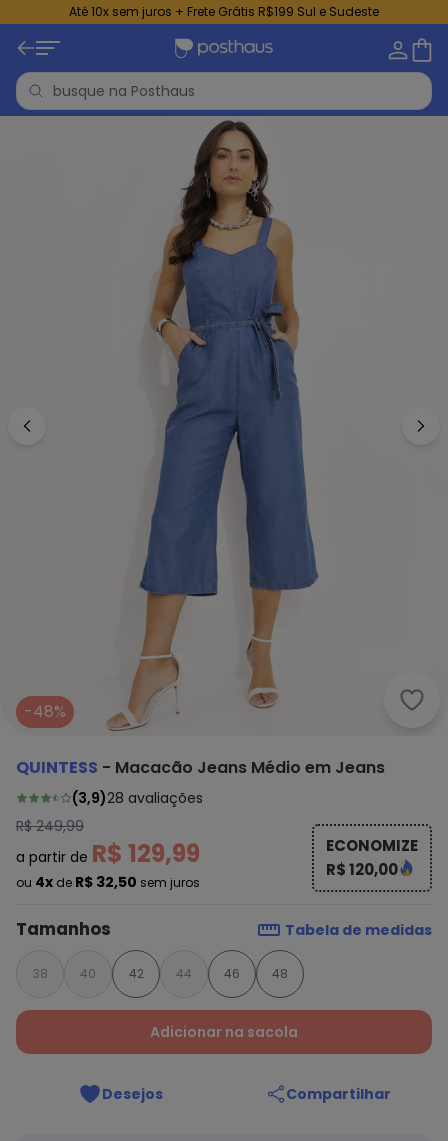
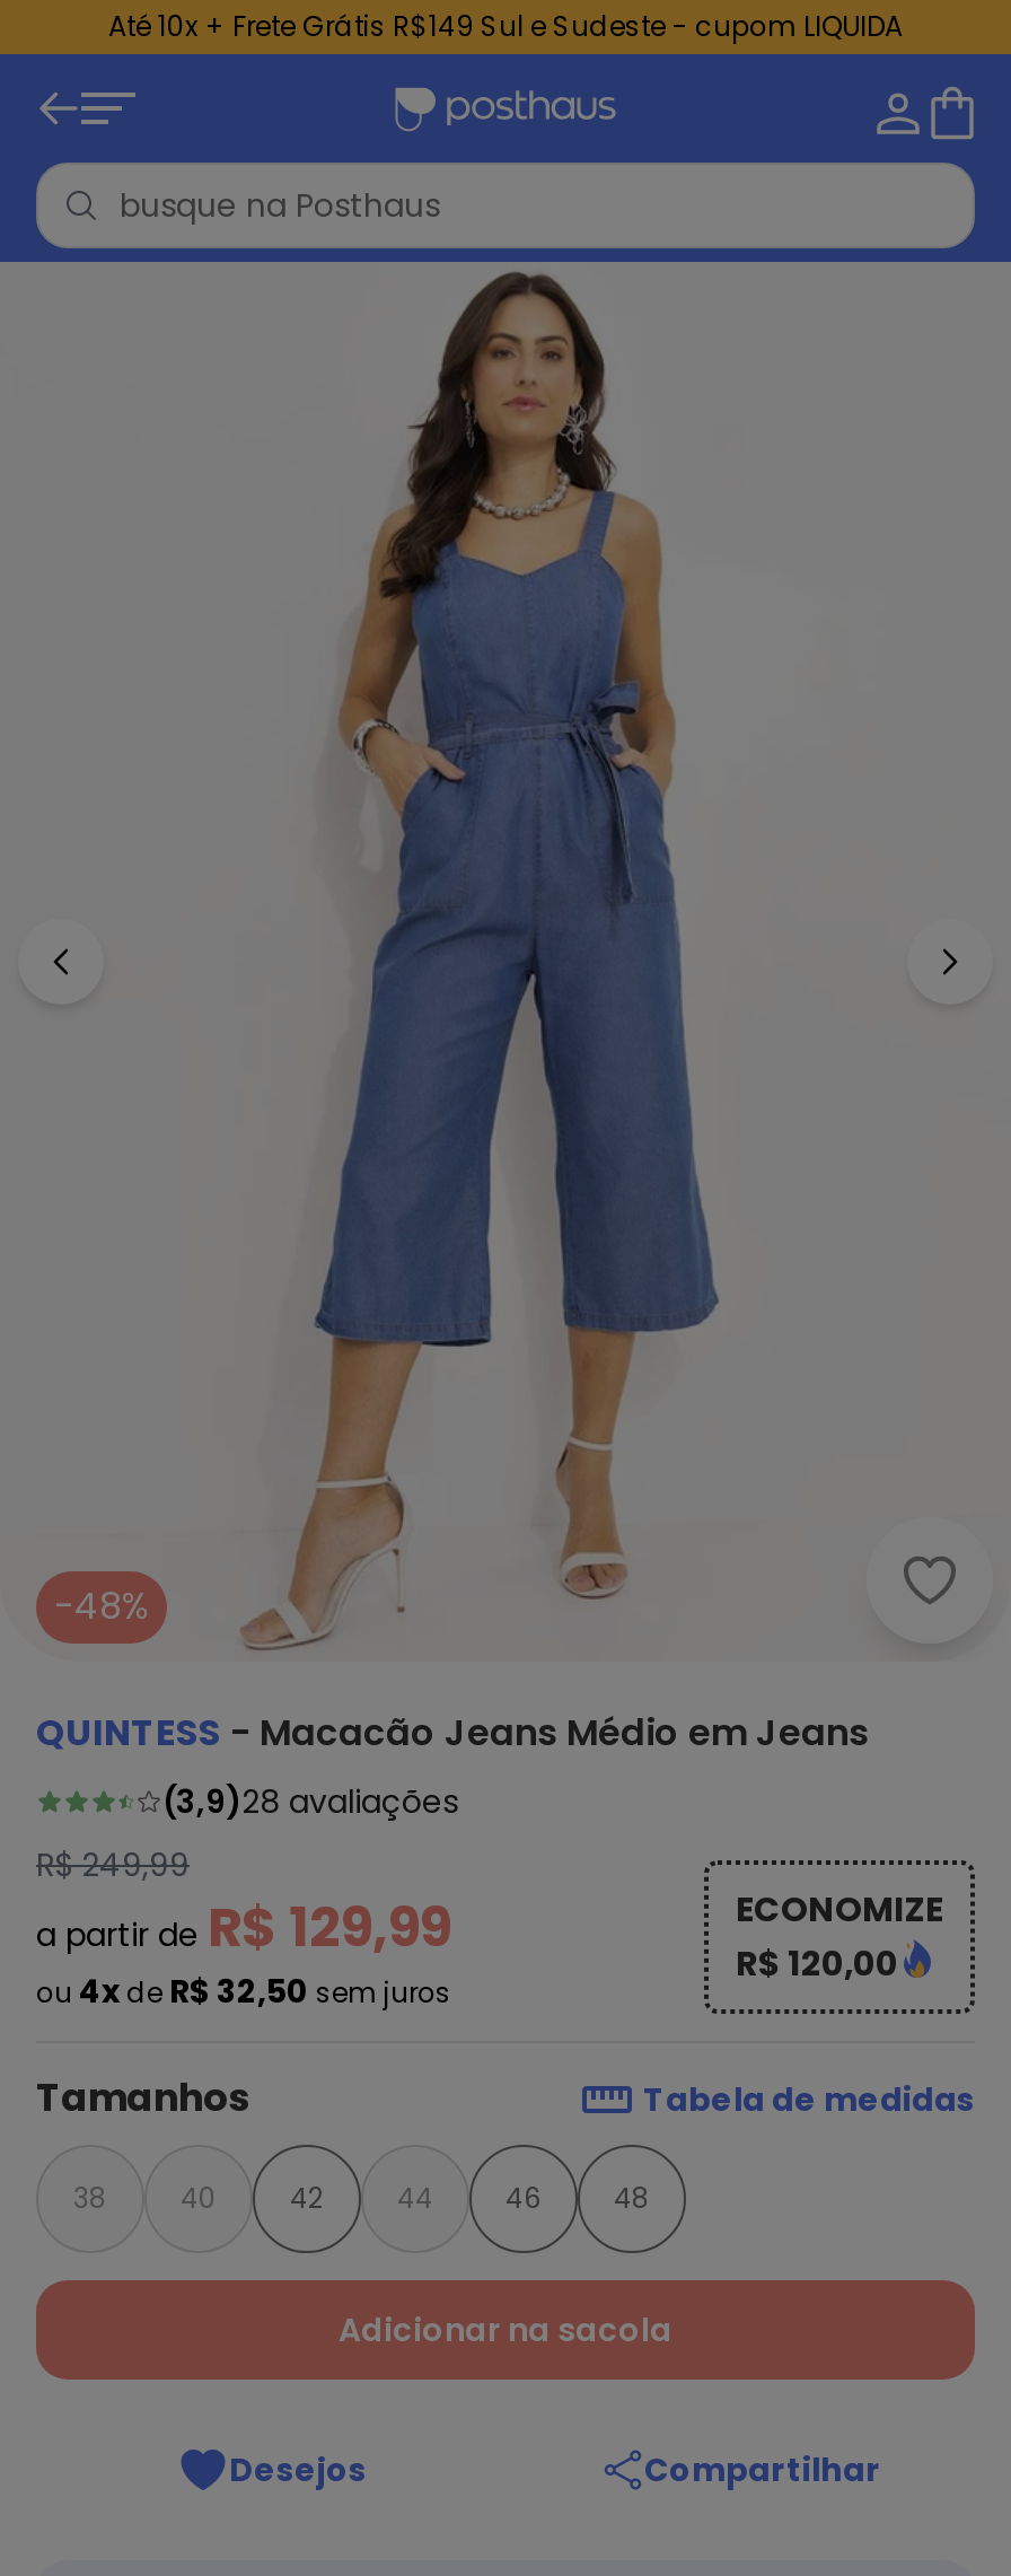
[69,3,379,20] Até 10x sem juros + Frete Grátis R$199 Sul e Sudeste -> [108,7,903,45] Até 10x + Frete Grátis R$149 Sul e Sudeste - cupom LIQUIDA

